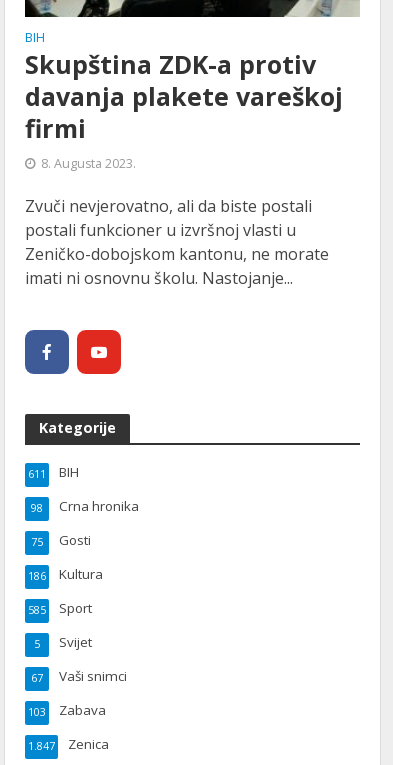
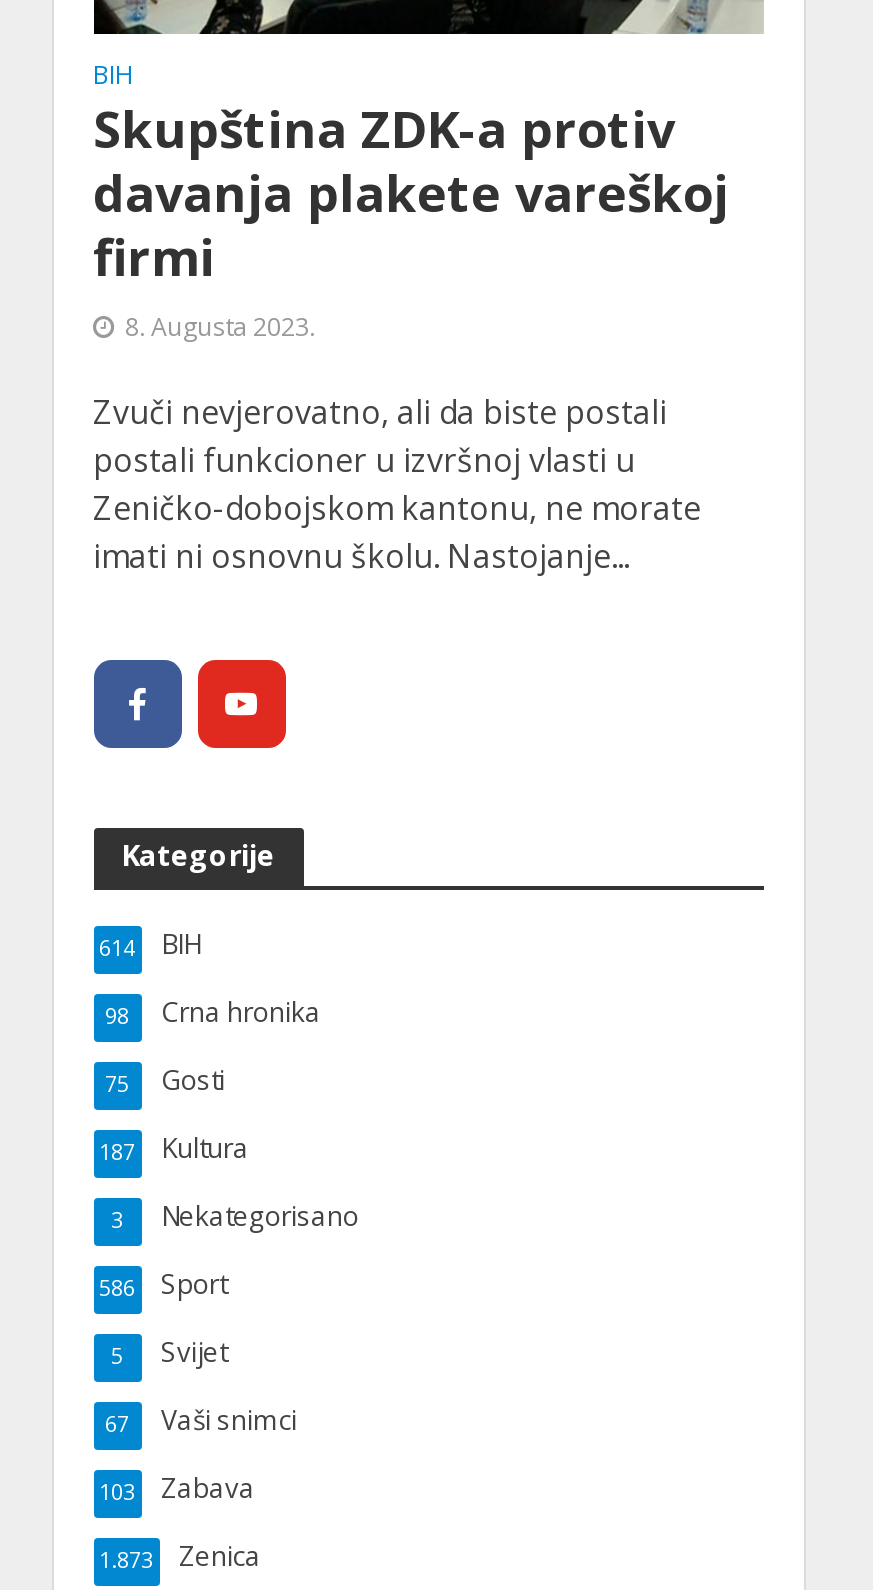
[27,463,78,481] 611 BIH -> [99,926,201,962] 614 BIH
[27,569,45,583] 186 -> [99,1138,359,1234] 187 | Nekategorisano | 3
[27,599,91,617] 585 Sport -> [99,1266,227,1302] 586 Sport
[27,735,108,753] 1.847 Zenica -> [99,1538,261,1574] 1.873 Zenica

